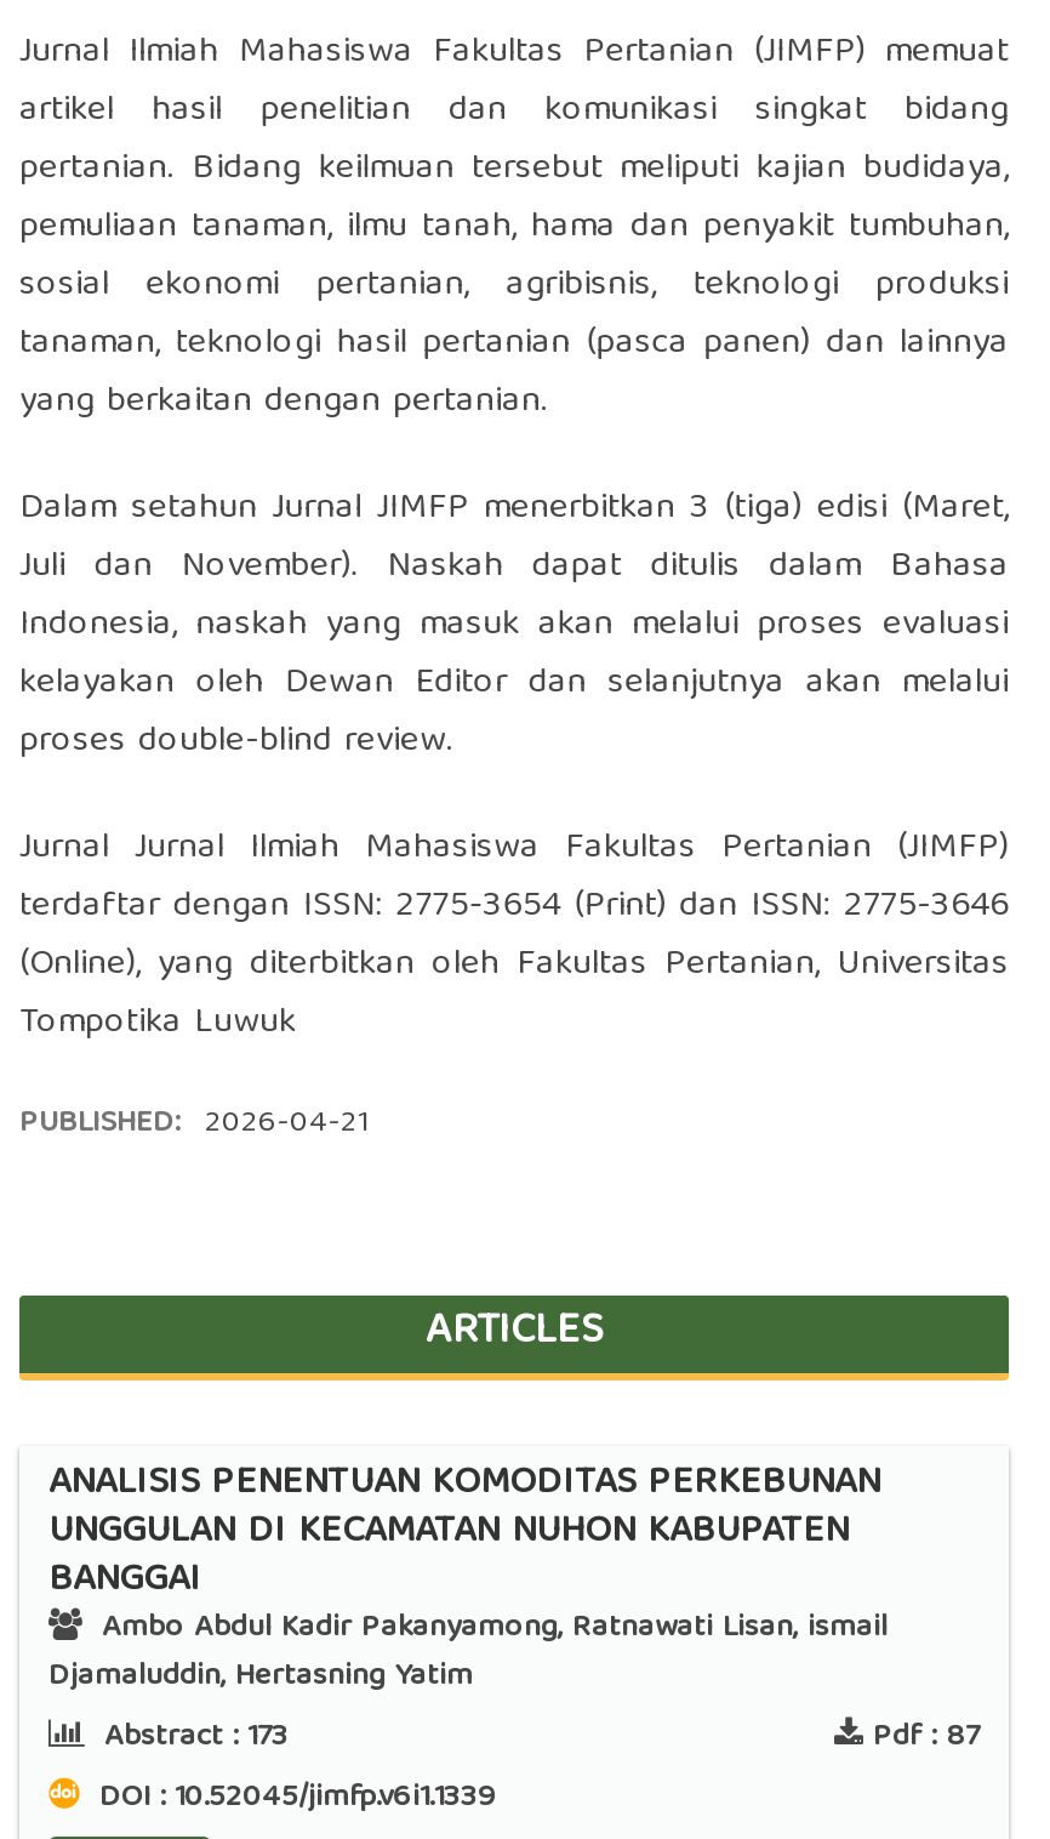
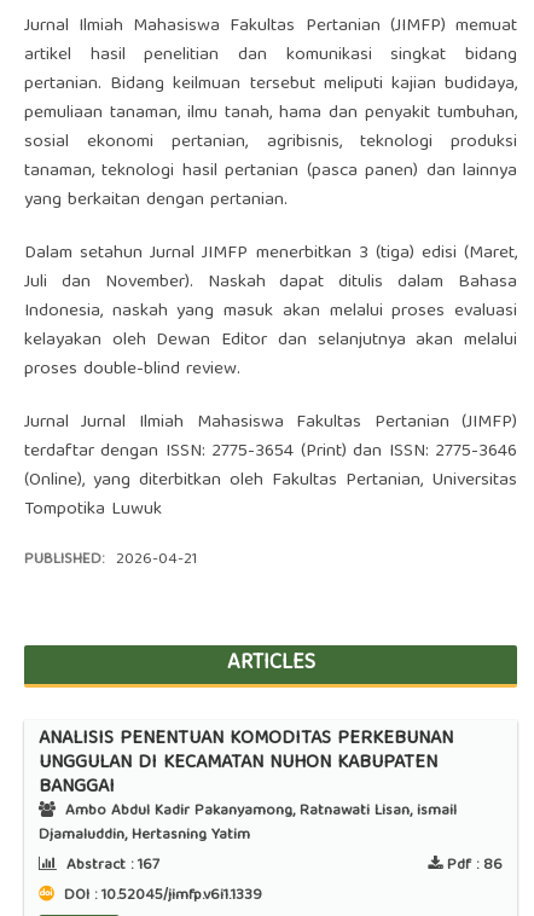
[95,1712,289,1767] Abstract : 173 -> [62,853,159,880] Abstract : 167
[873,1712,980,1767] Pdf : 87 -> [447,853,503,880] Pdf : 86

